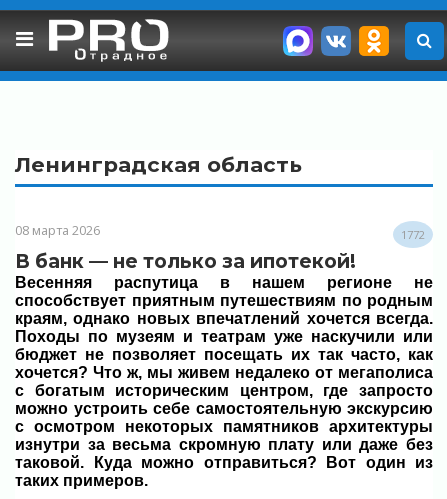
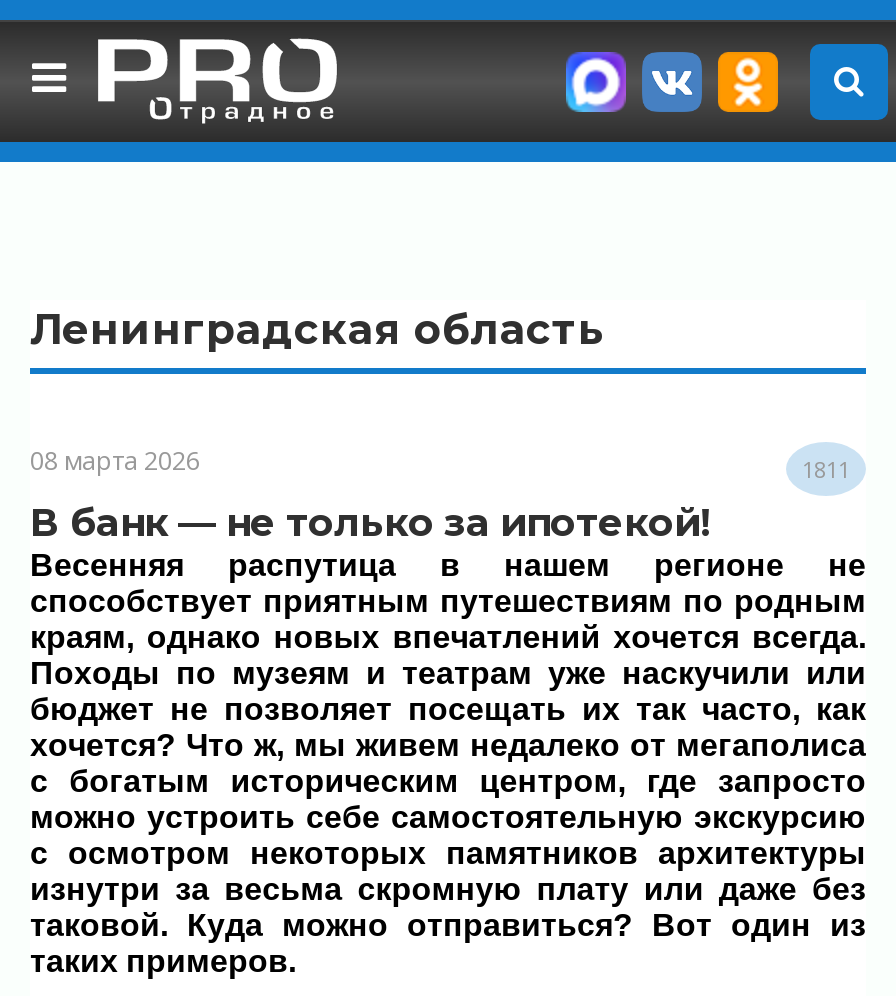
[401,227,425,242] 1772 -> [802,454,850,484] 1811

